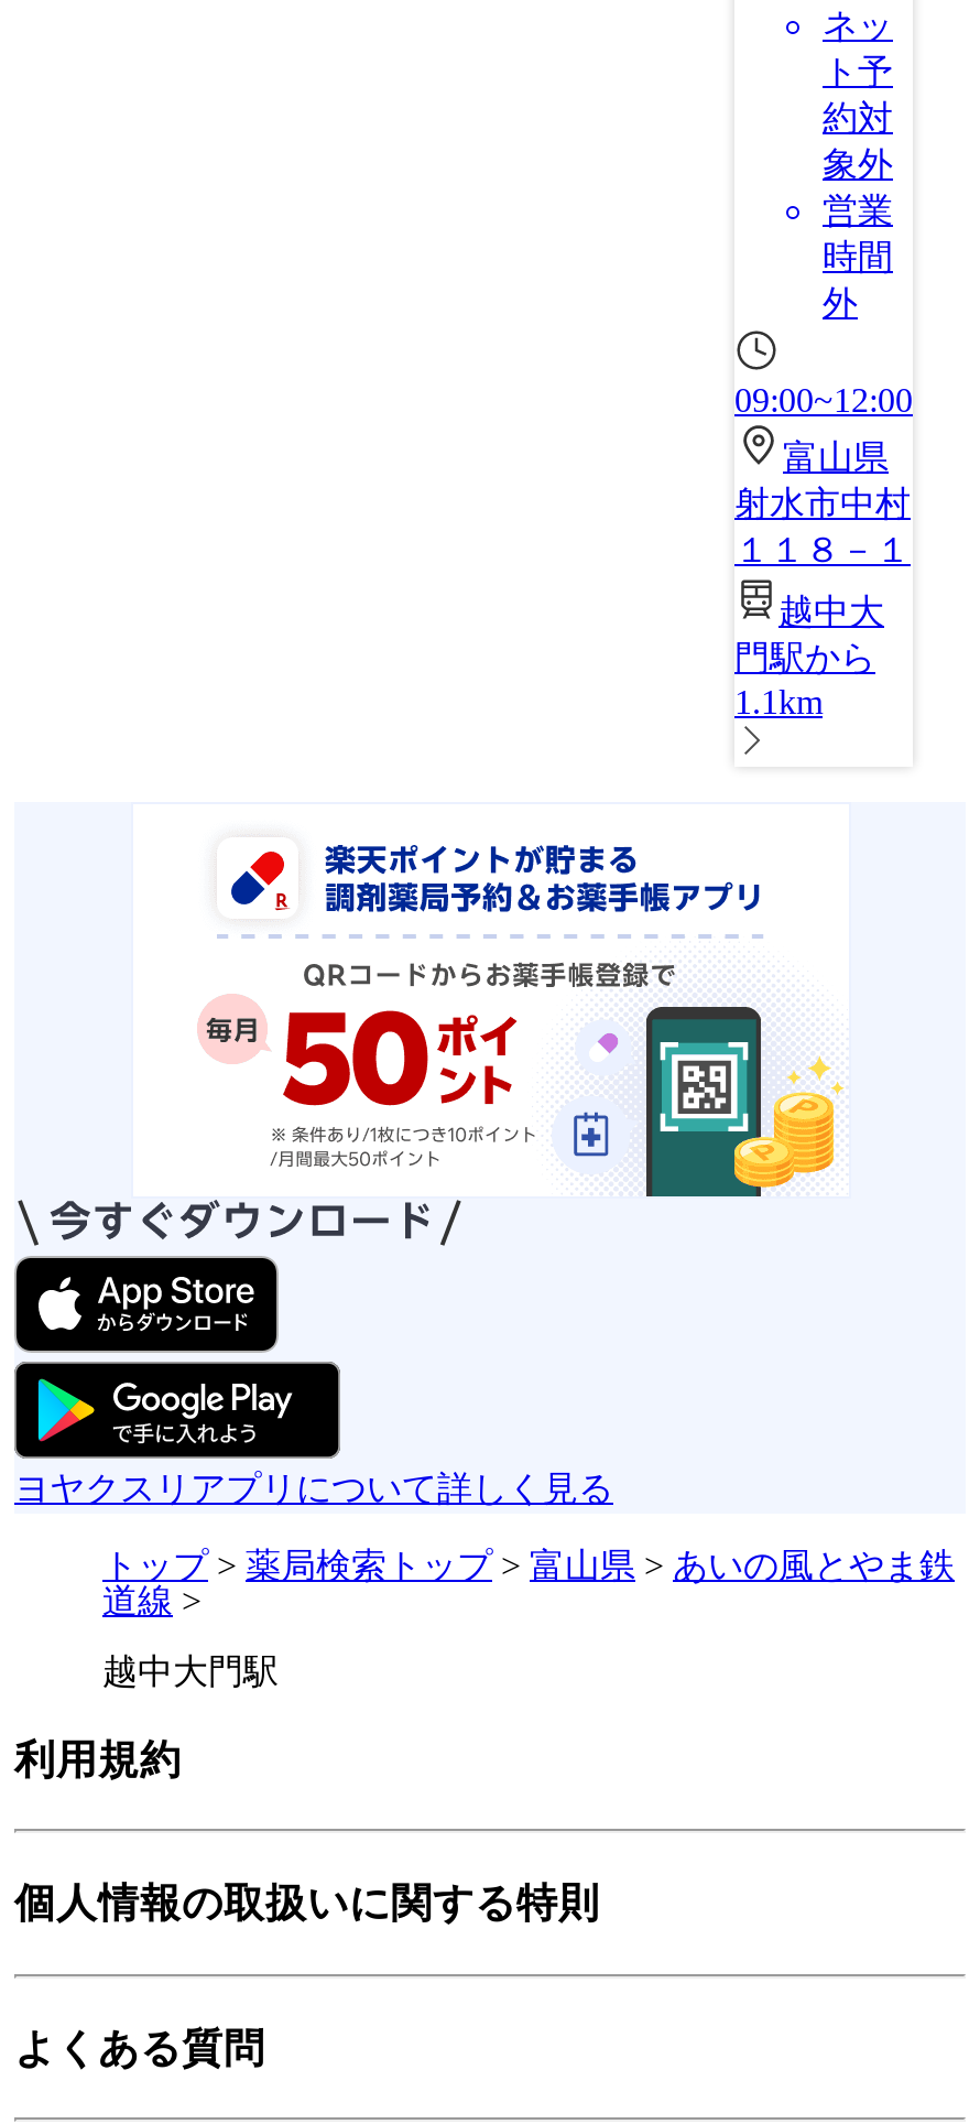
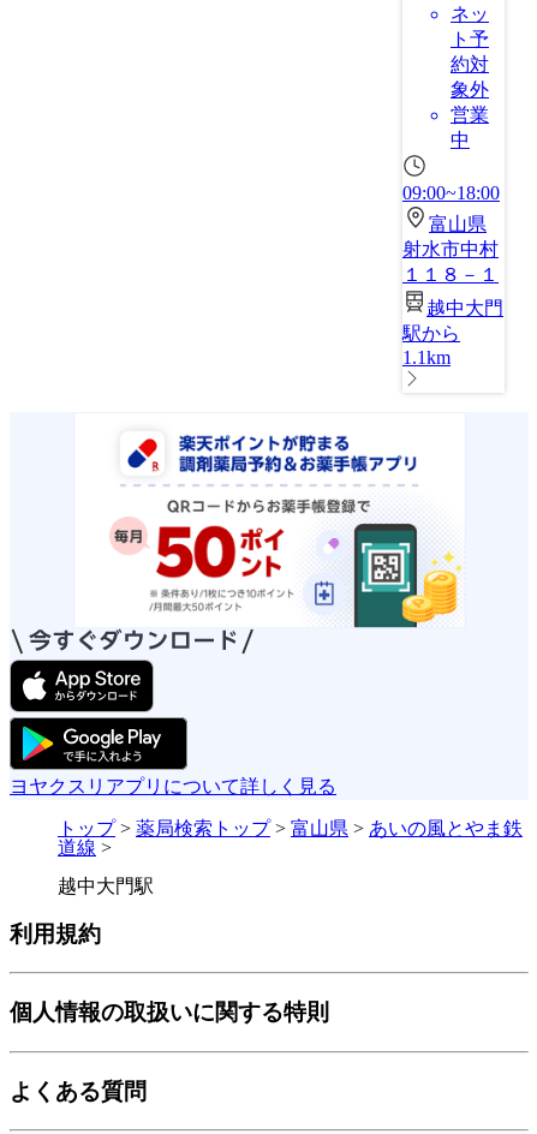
[823,238,893,322] 時間 | 外 -> [451,130,470,150] 中
[734,381,913,419] 09:00~12:00 -> [402,183,500,203] 09:00~18:00

